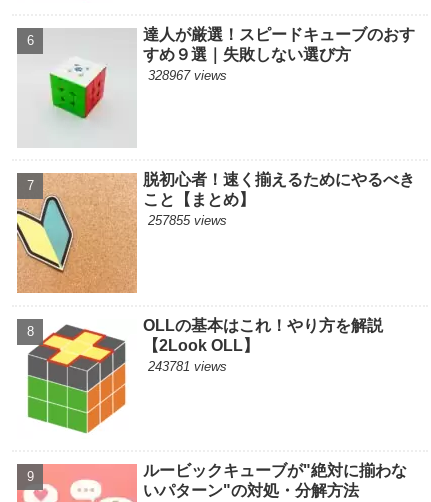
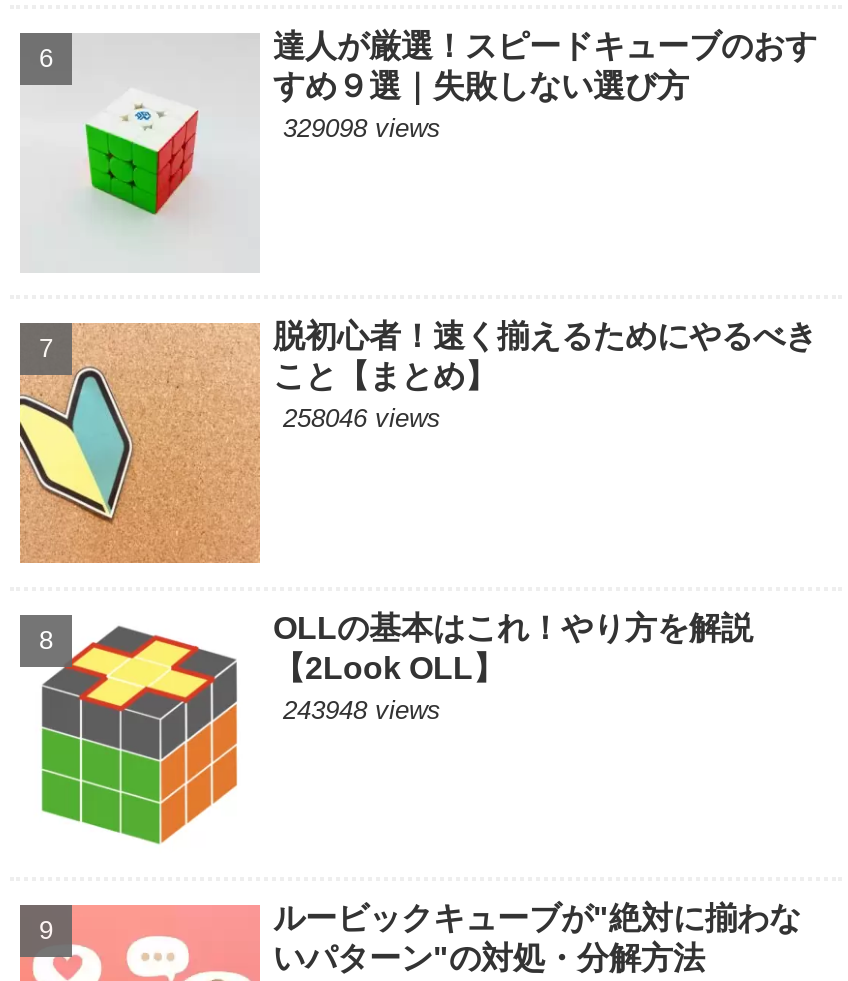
[148,68,227,83] 328967 views -> [283,113,441,143] 329098 views
[148,213,227,228] 257855 views -> [283,404,441,434] 258046 views
[148,359,227,374] 243781 views -> [283,694,441,724] 243948 views

